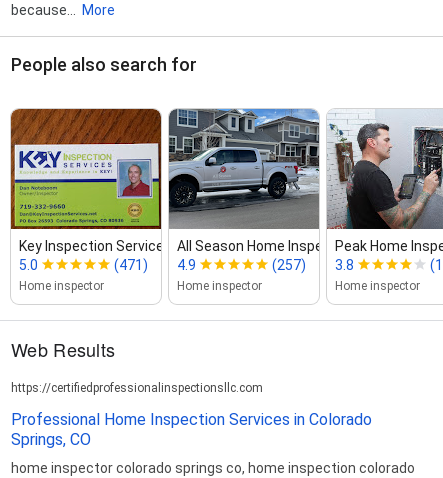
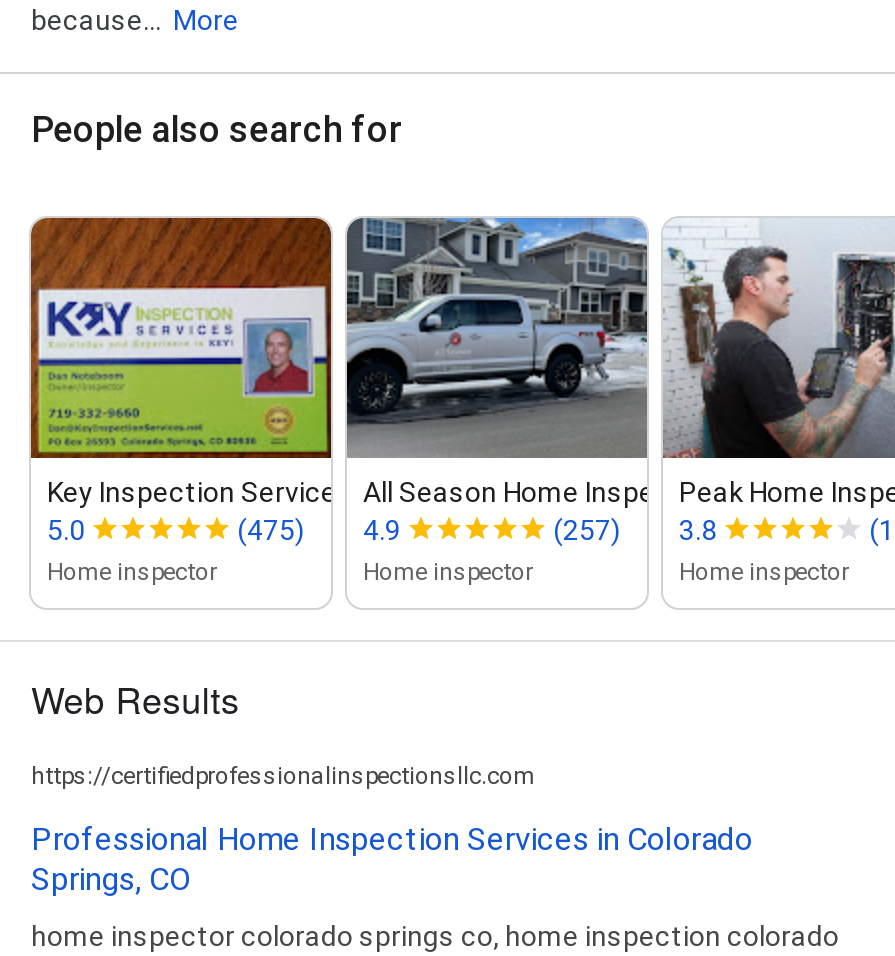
[114,257,196,273] (471) 4.9 -> [237,513,401,545] (475) 4.9

